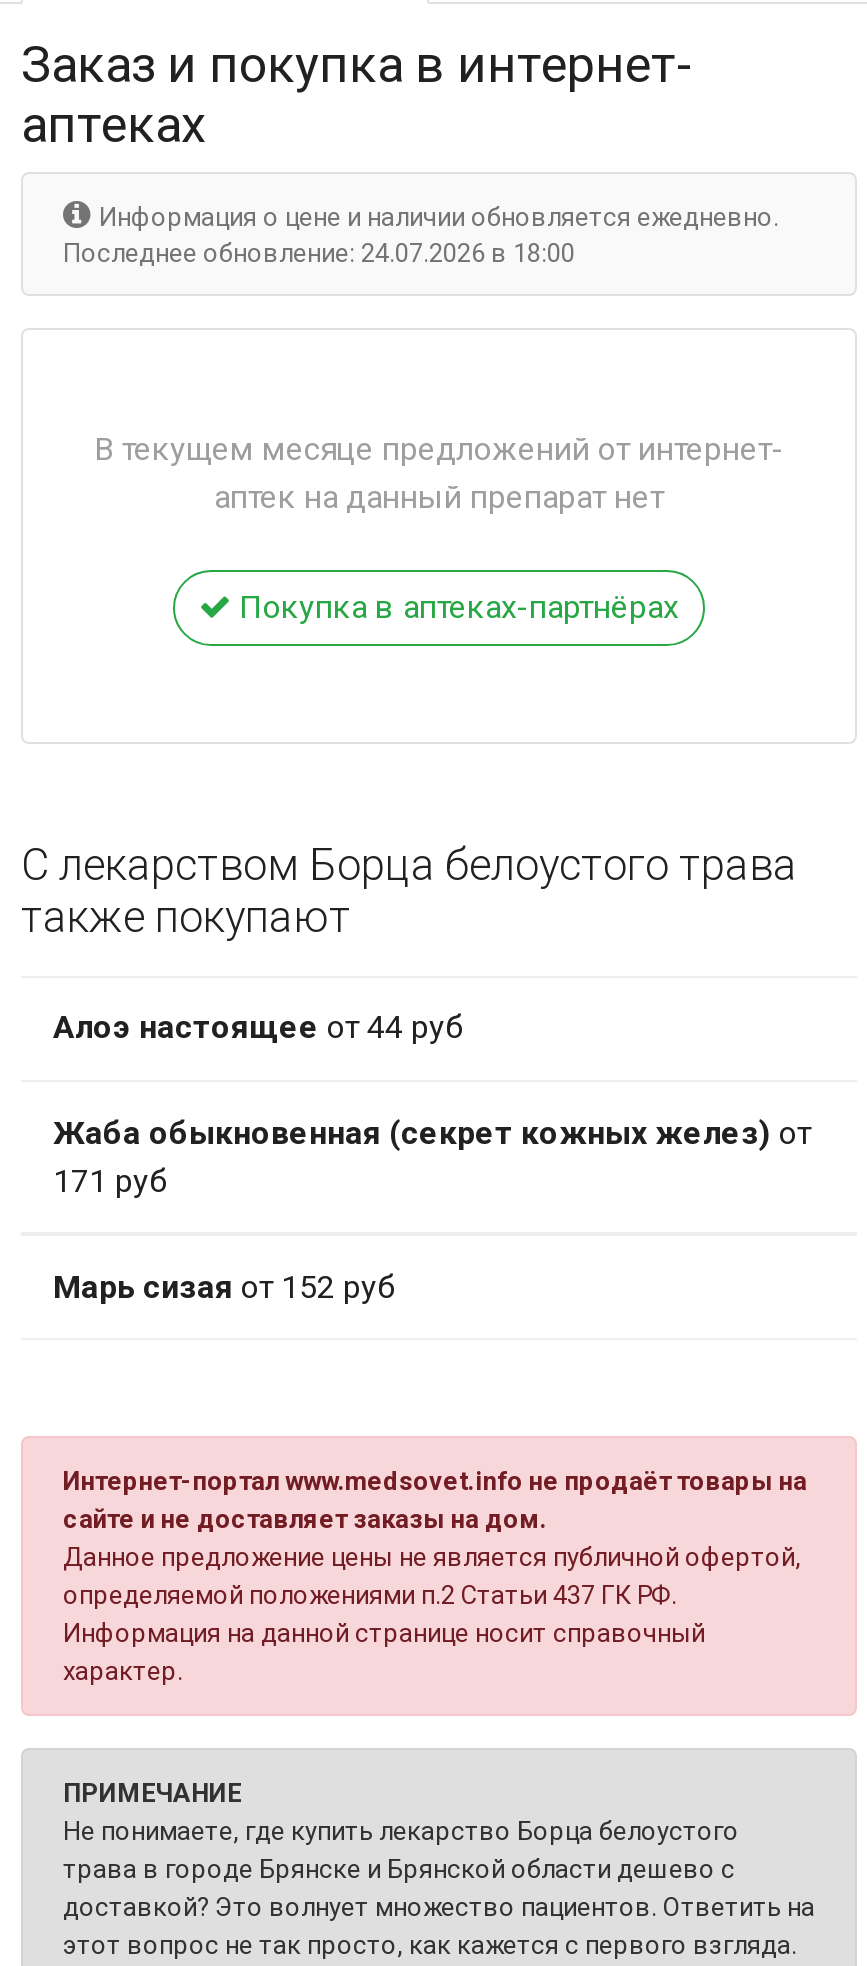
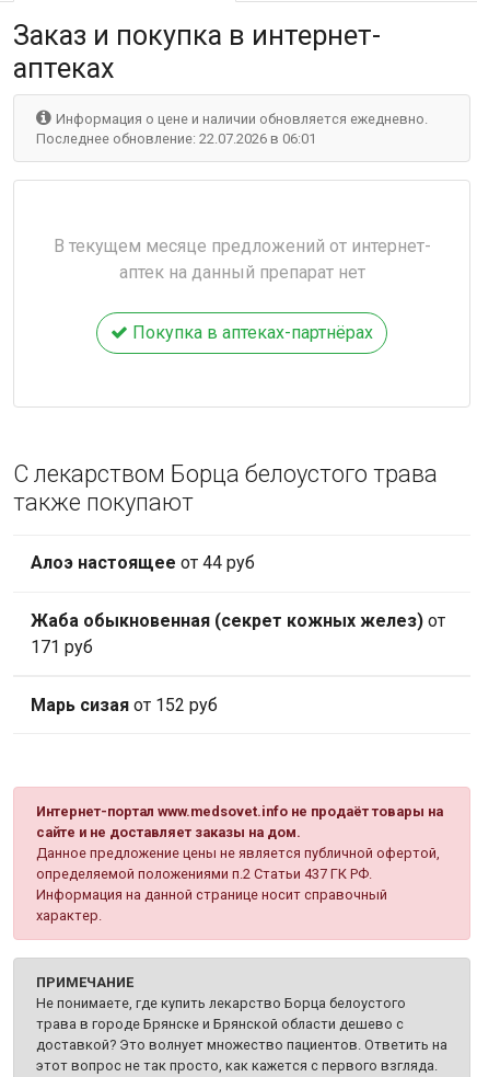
[63,238,575,268] Последнее обновление: 24.07.2026 в 18:00 -> [36,130,316,147] Последнее обновление: 22.07.2026 в 06:01

